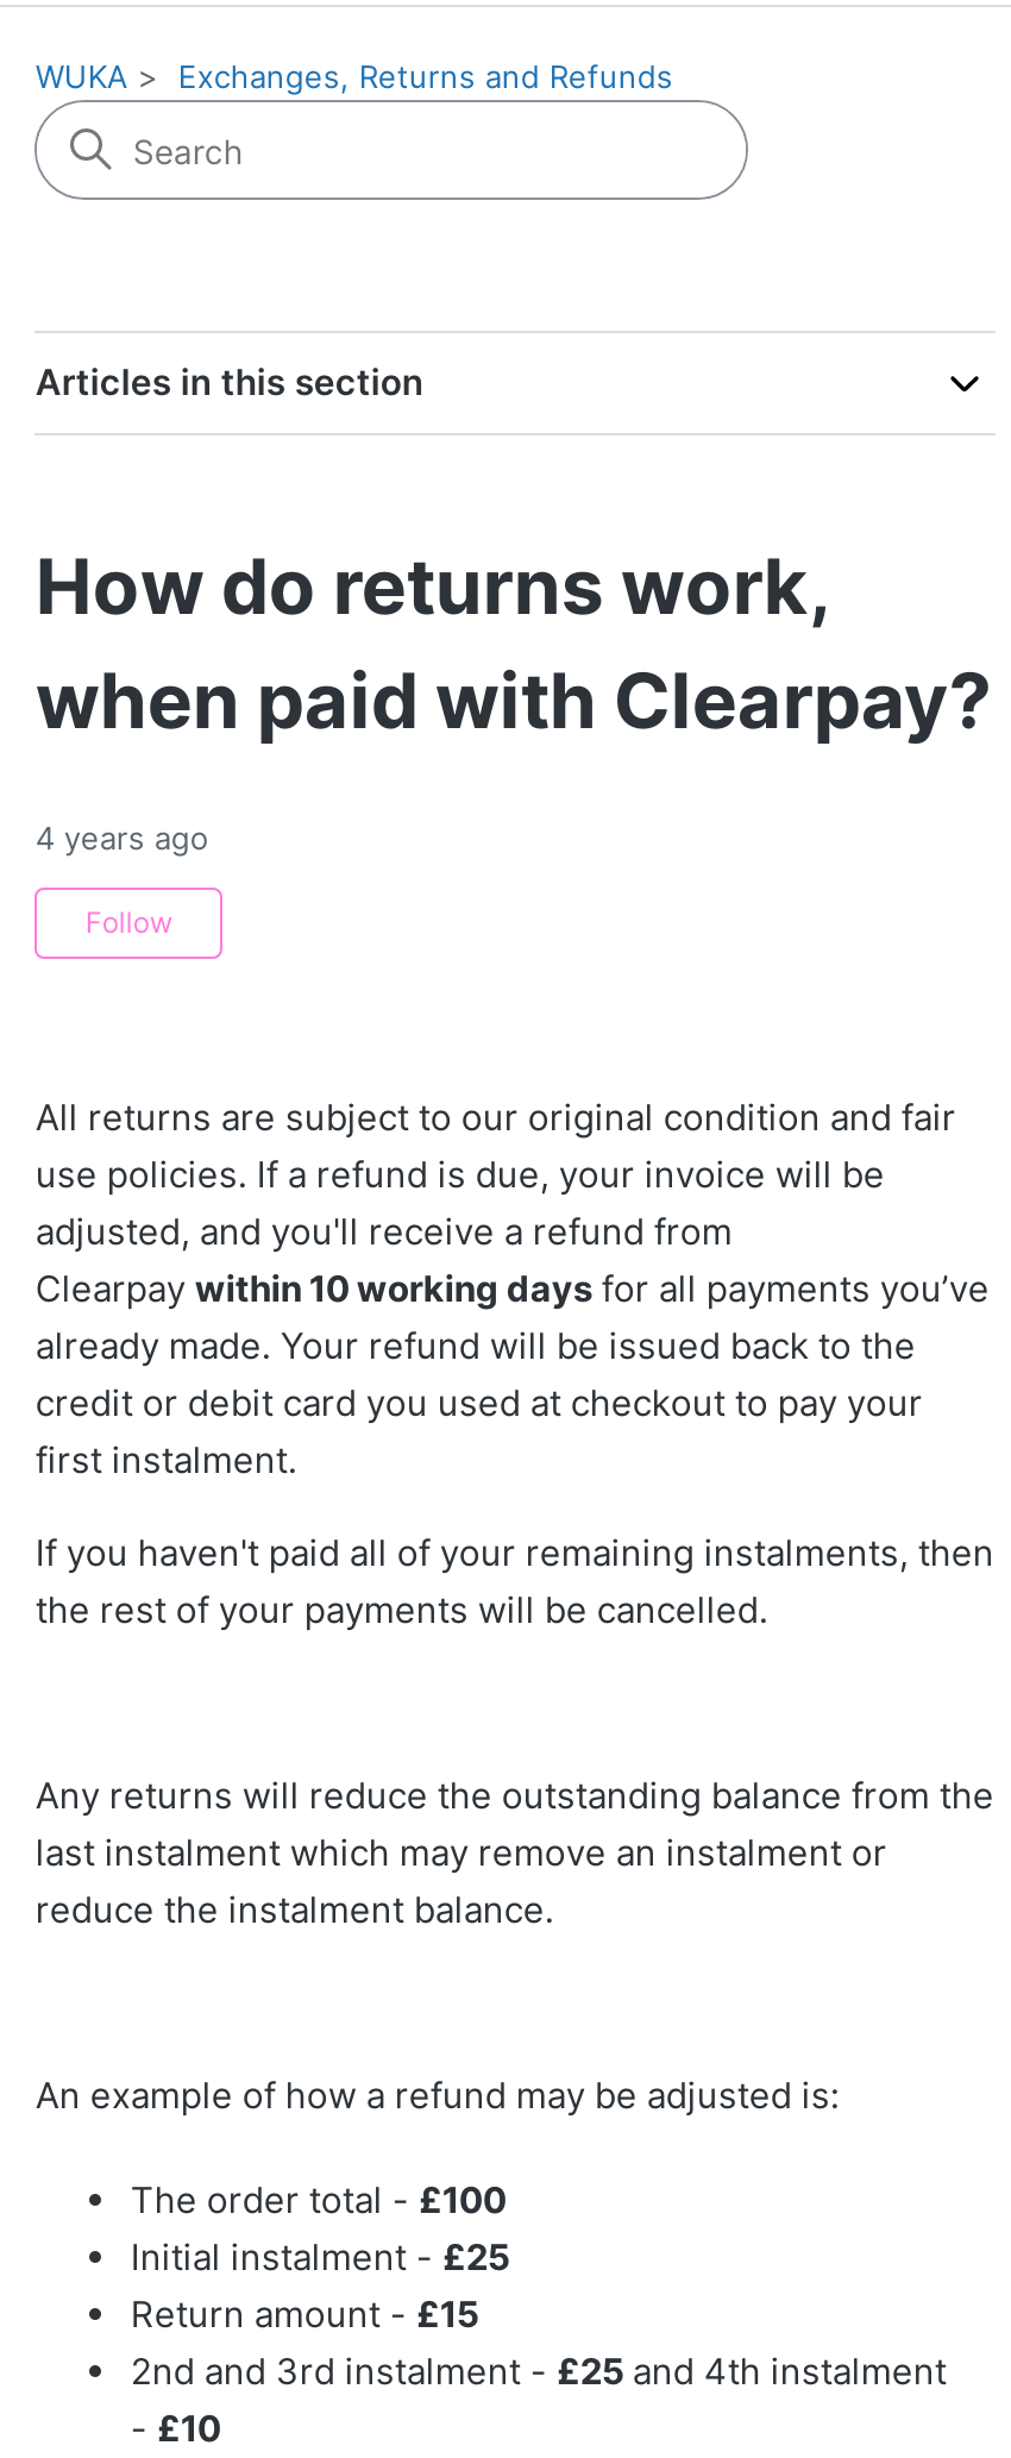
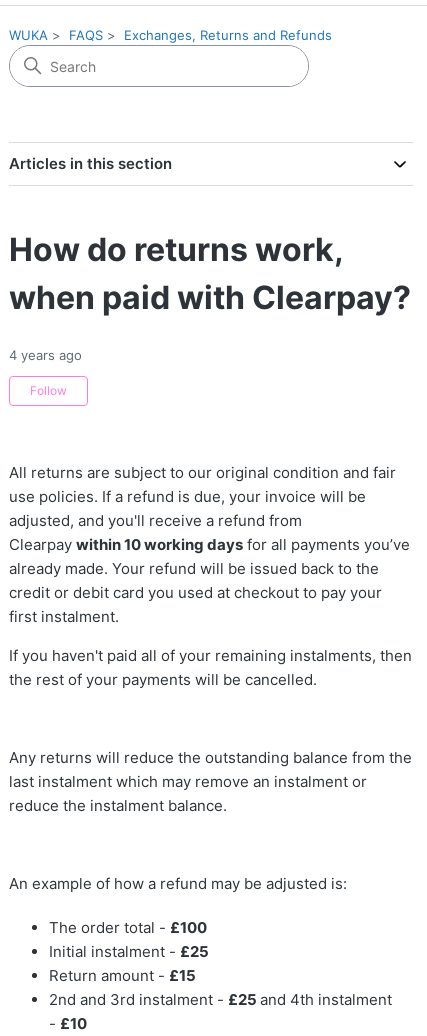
none -> [69,27,103,43] FAQS

